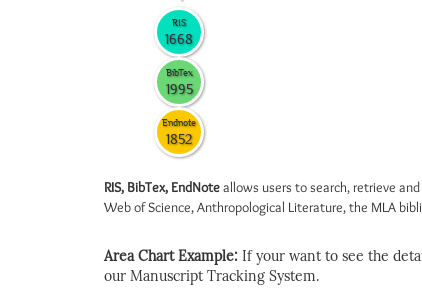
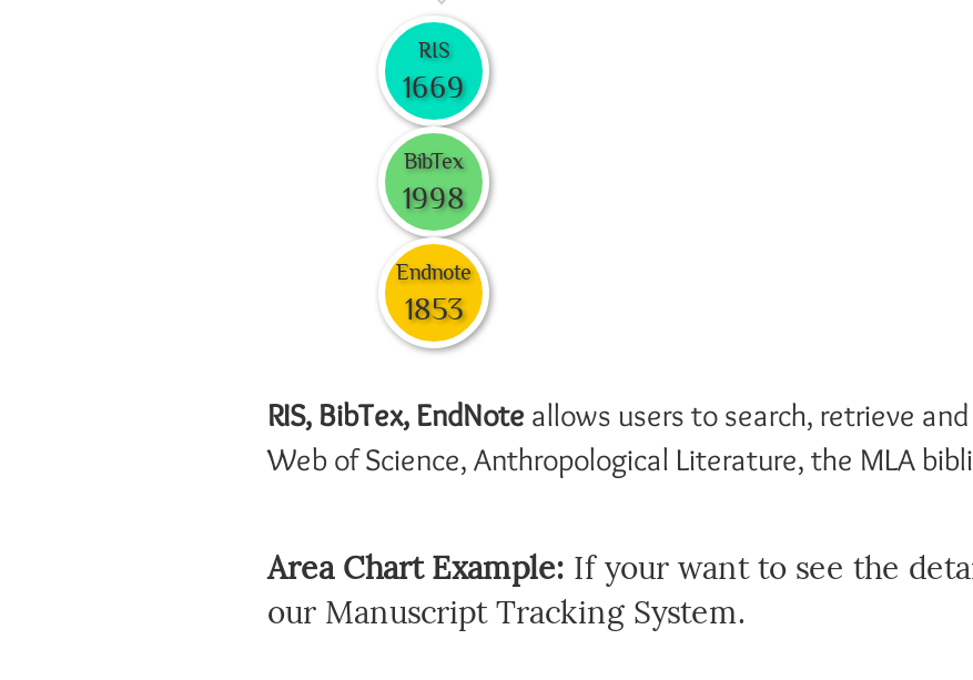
[165,31,193,47] 1668 -> [403,69,465,104] 1669
[165,81,192,97] 1995 -> [403,180,465,215] 1998
[166,131,192,147] 1852 -> [405,291,463,326] 1853

